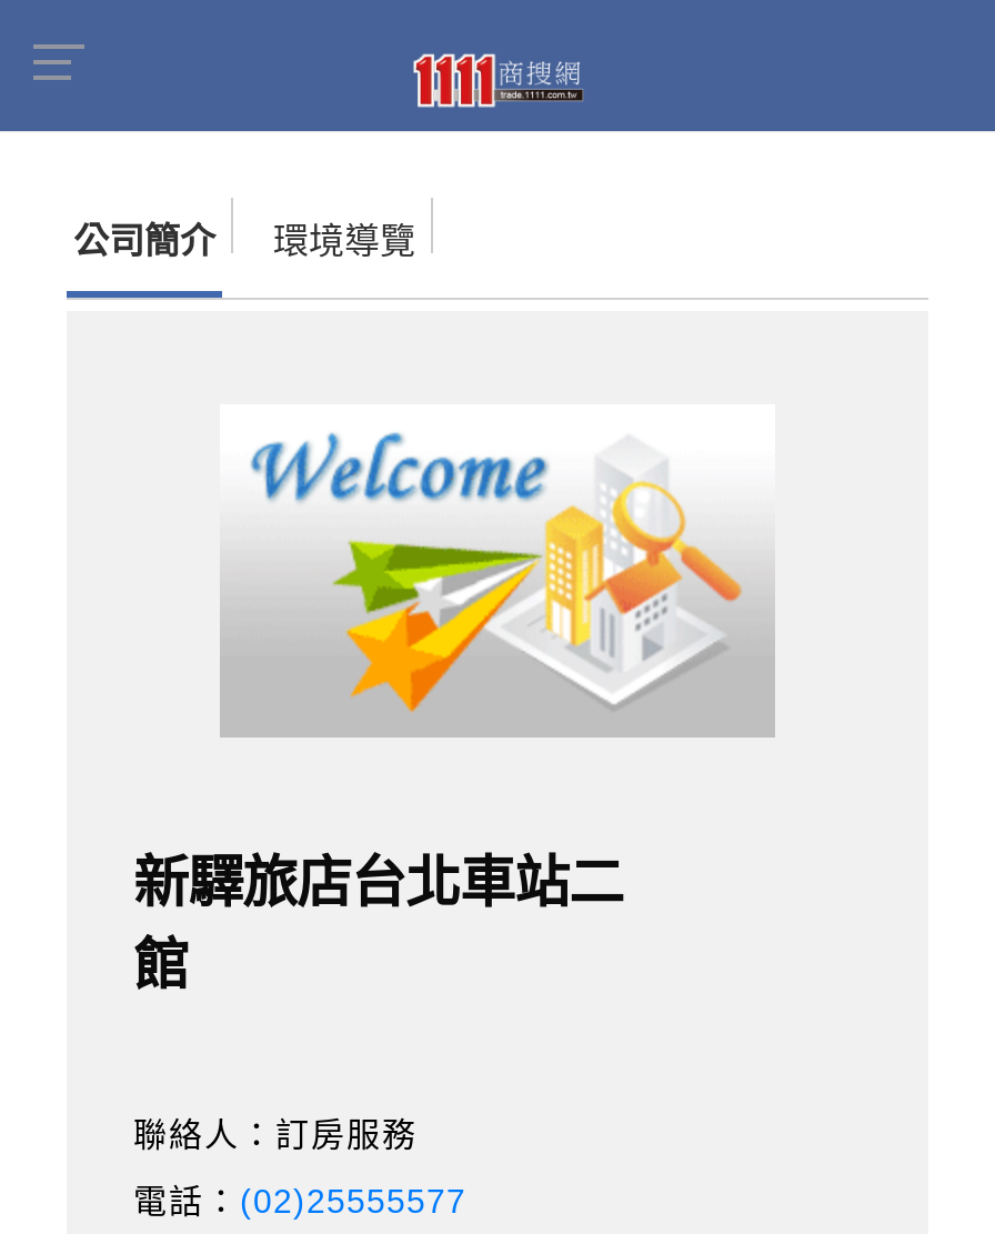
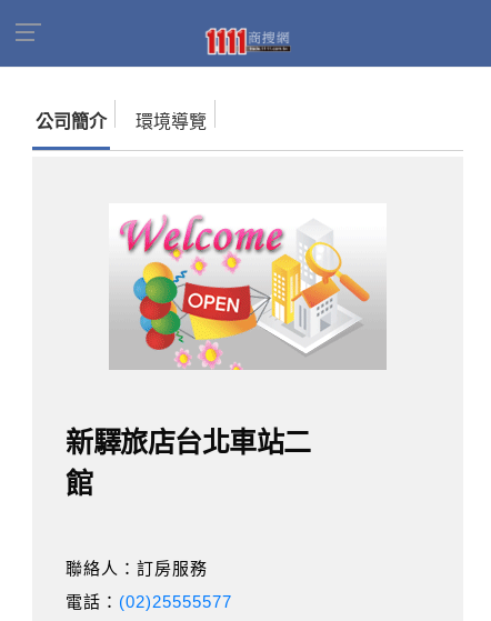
[242,429,569,738] [image] -> [119,214,285,371] [image]

